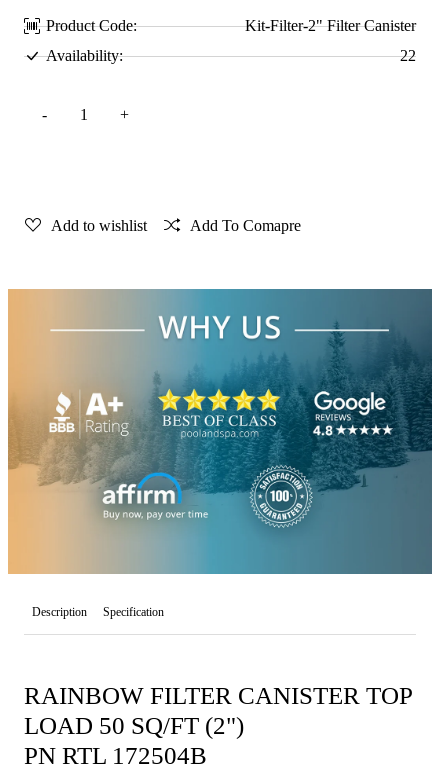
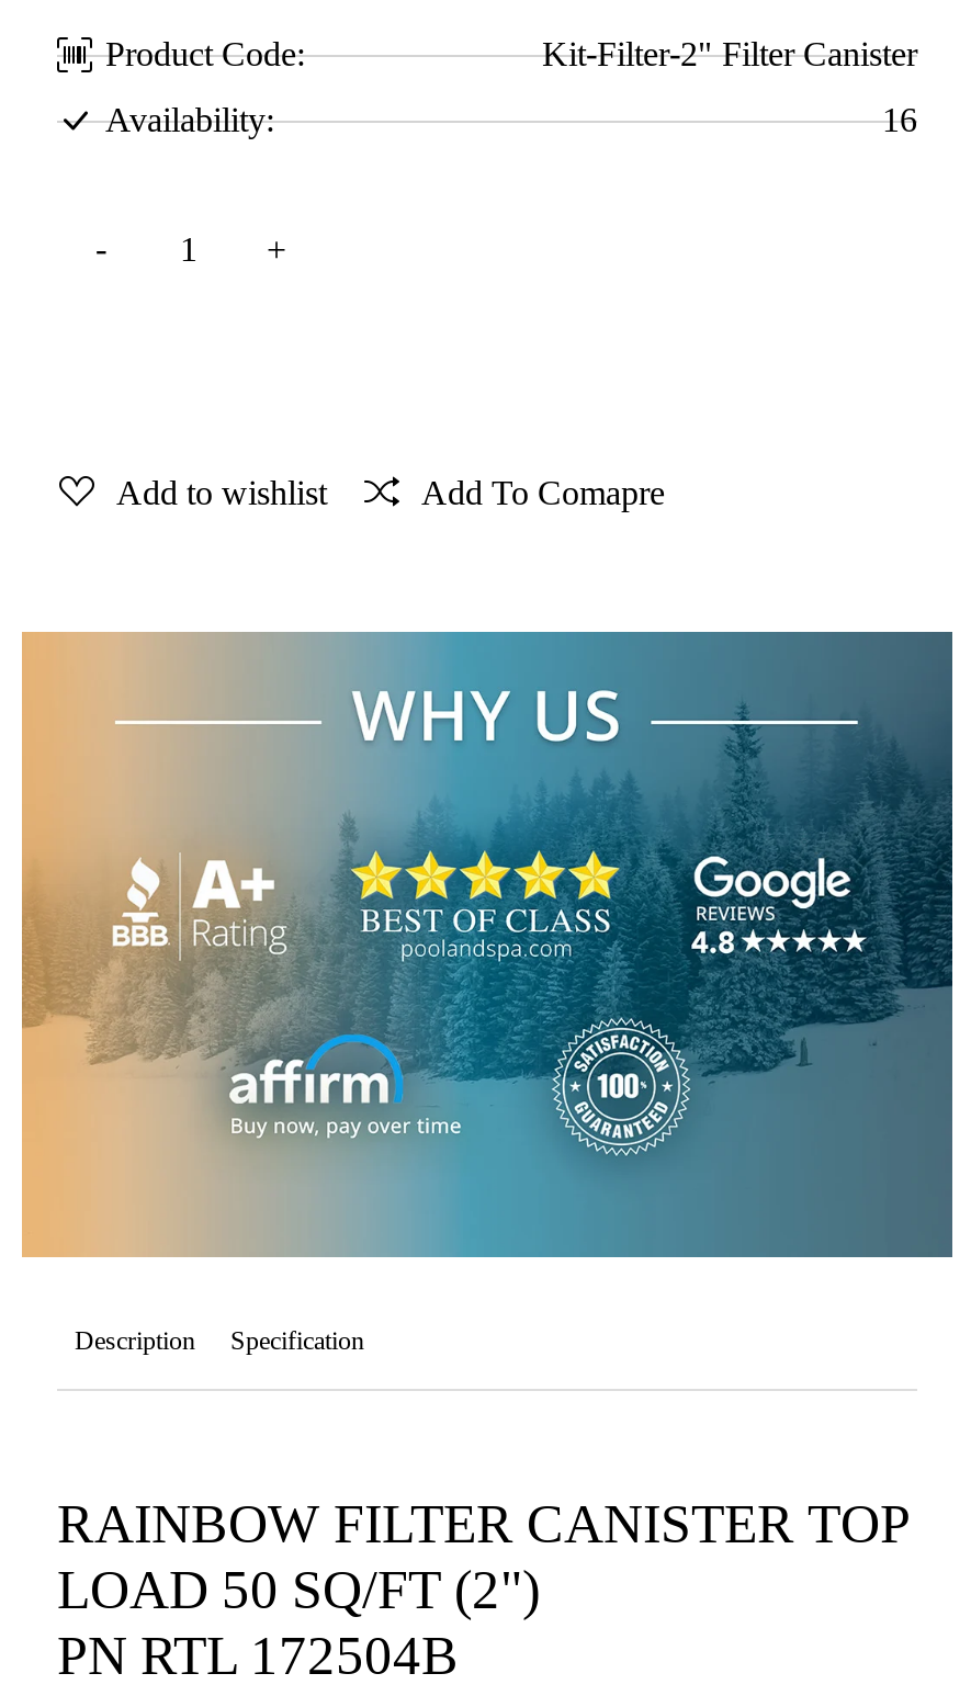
[400,47,416,64] 22 -> [882,101,917,138] 16

